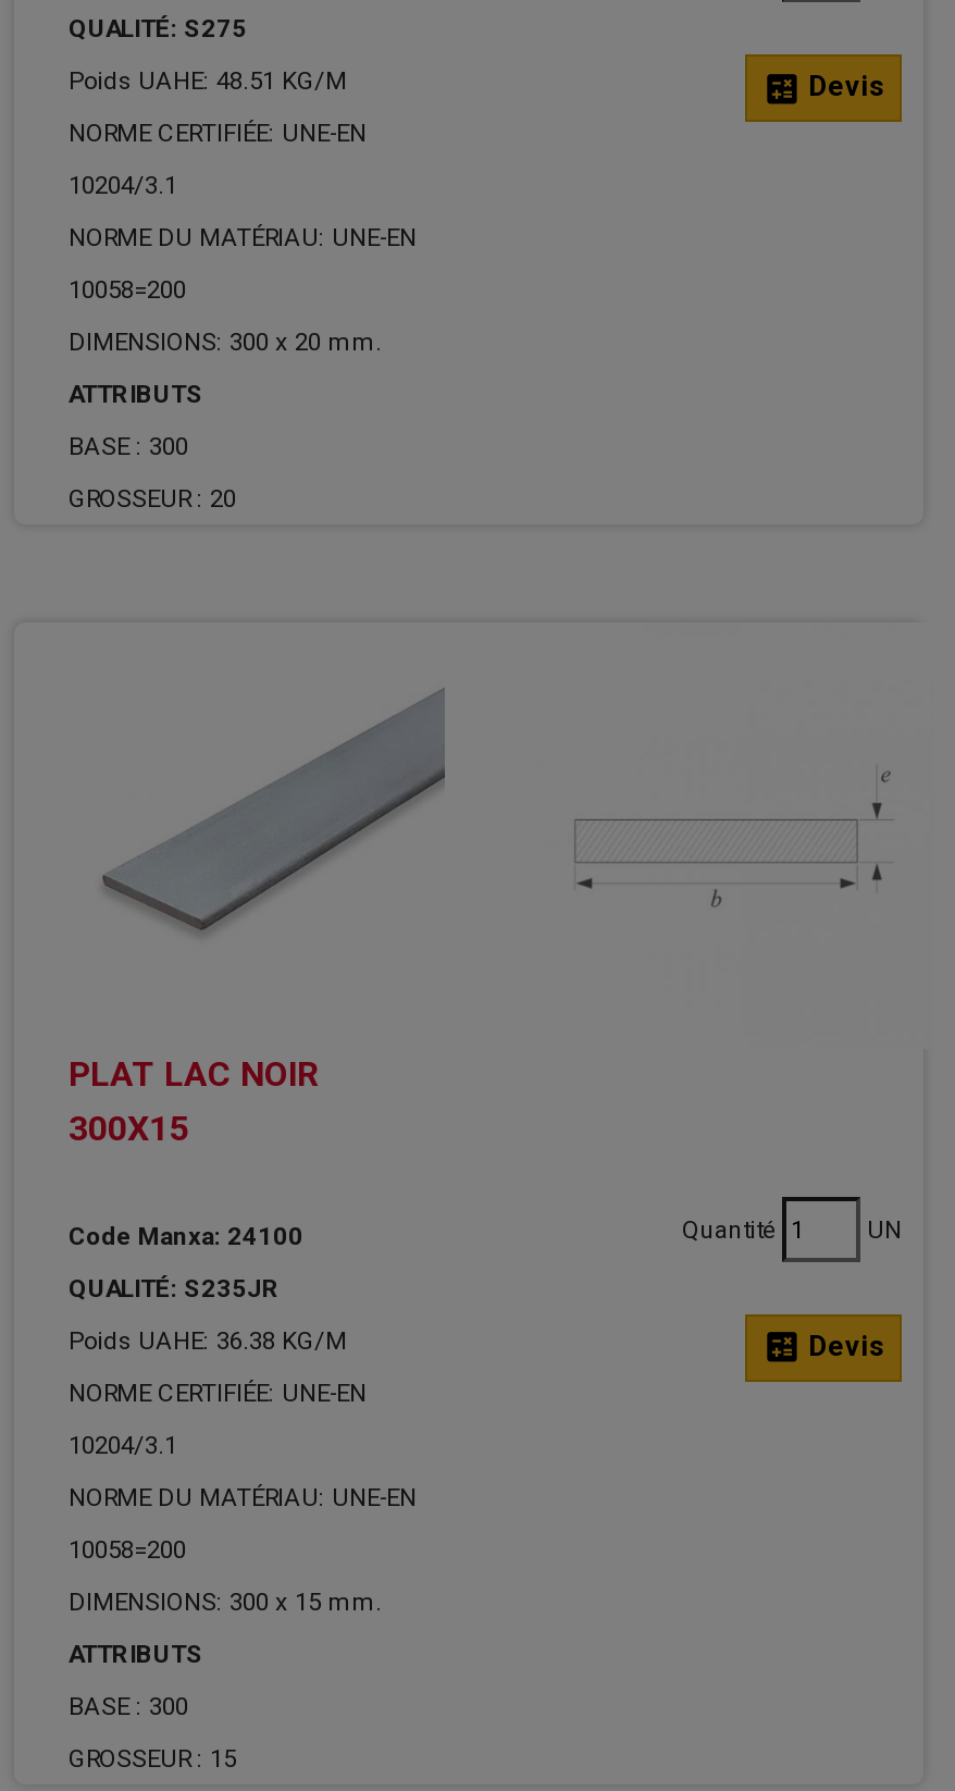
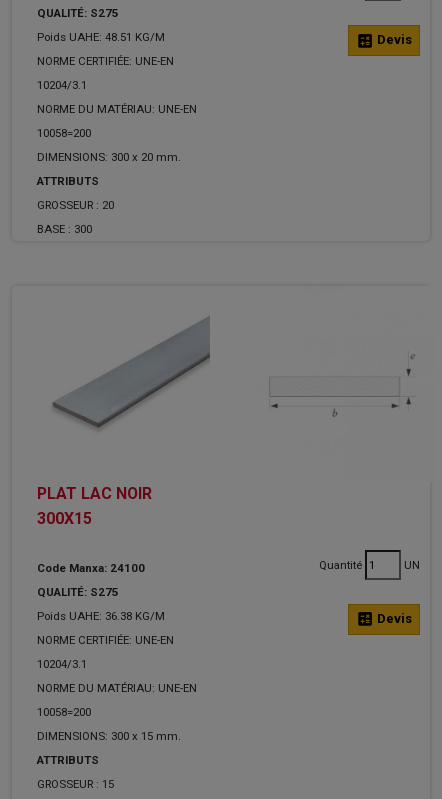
[69,432,188,462] BASE : 300 -> none
none -> [37,222,92,236] BASE : 300
[69,1273,280,1303] QUALITÉ: S235JR -> [37,585,119,599] QUALITÉ: S275
[69,1691,188,1721] BASE : 300 -> none

